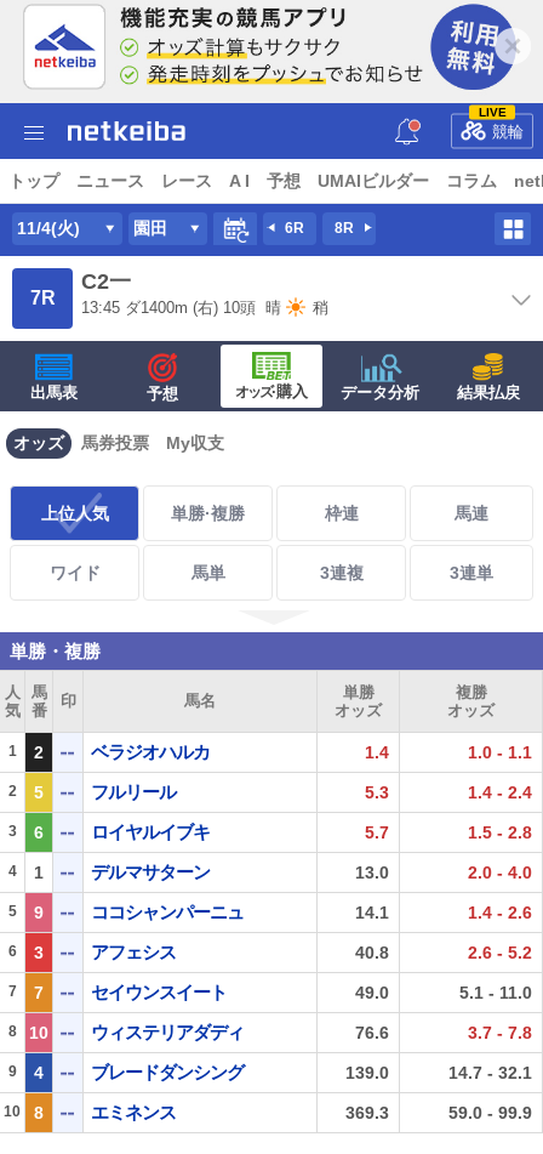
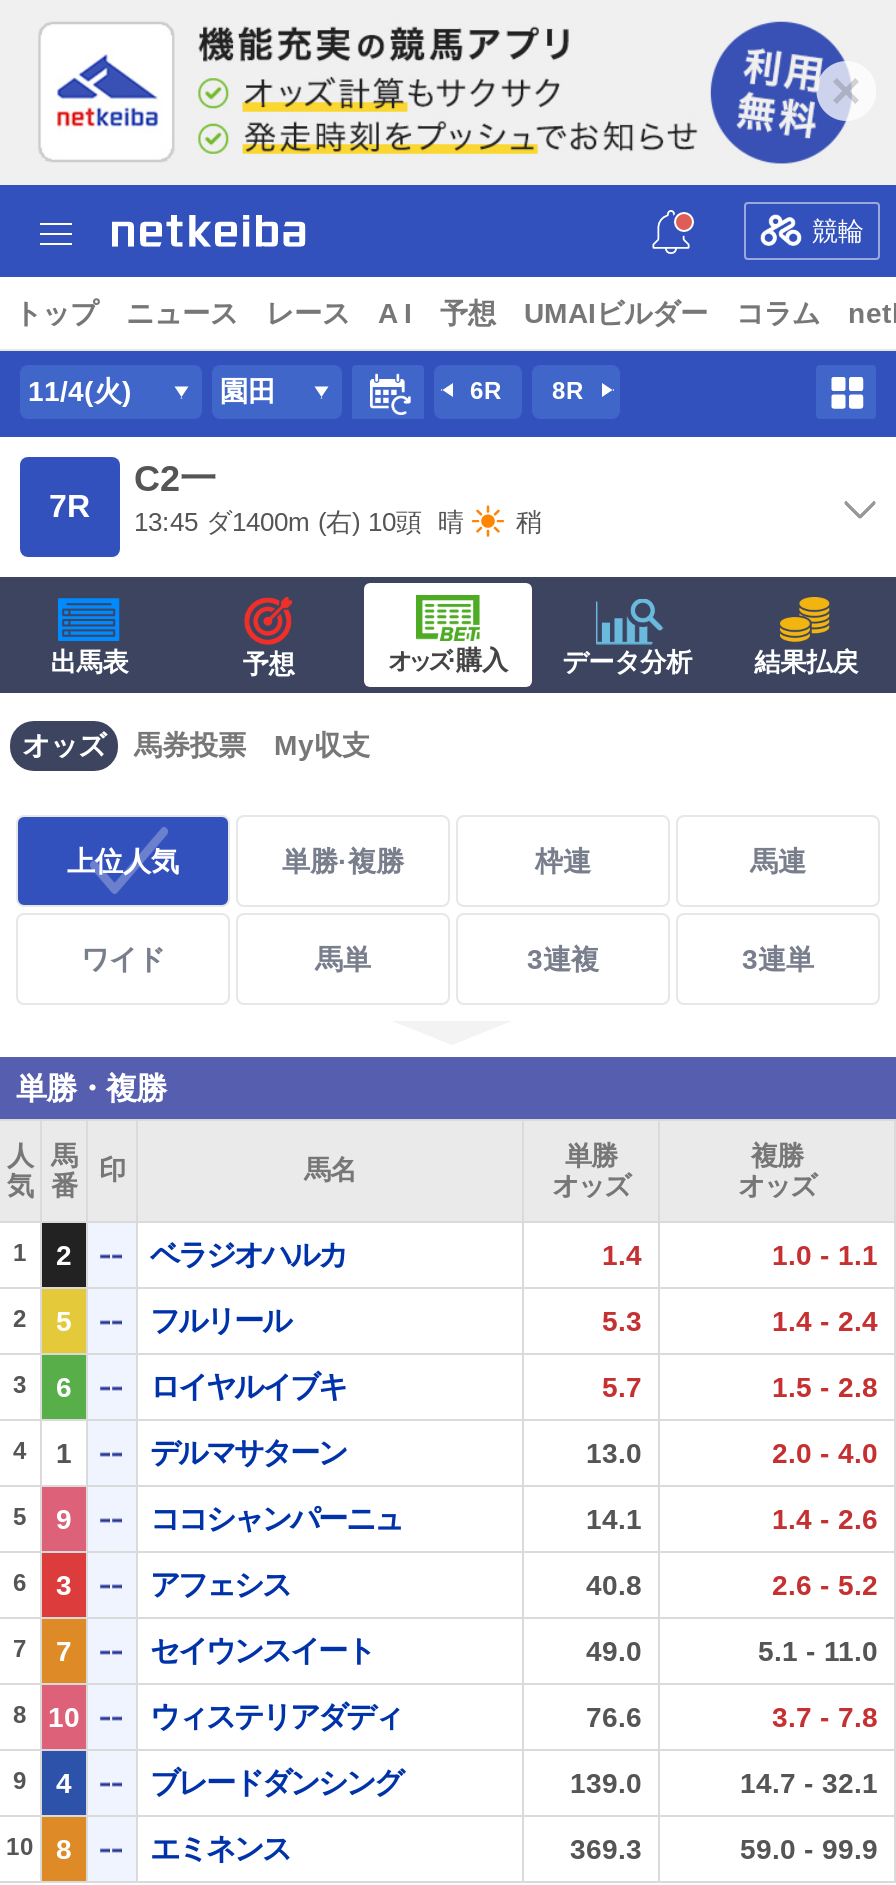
[478,104,506,118] LIVE -> none

